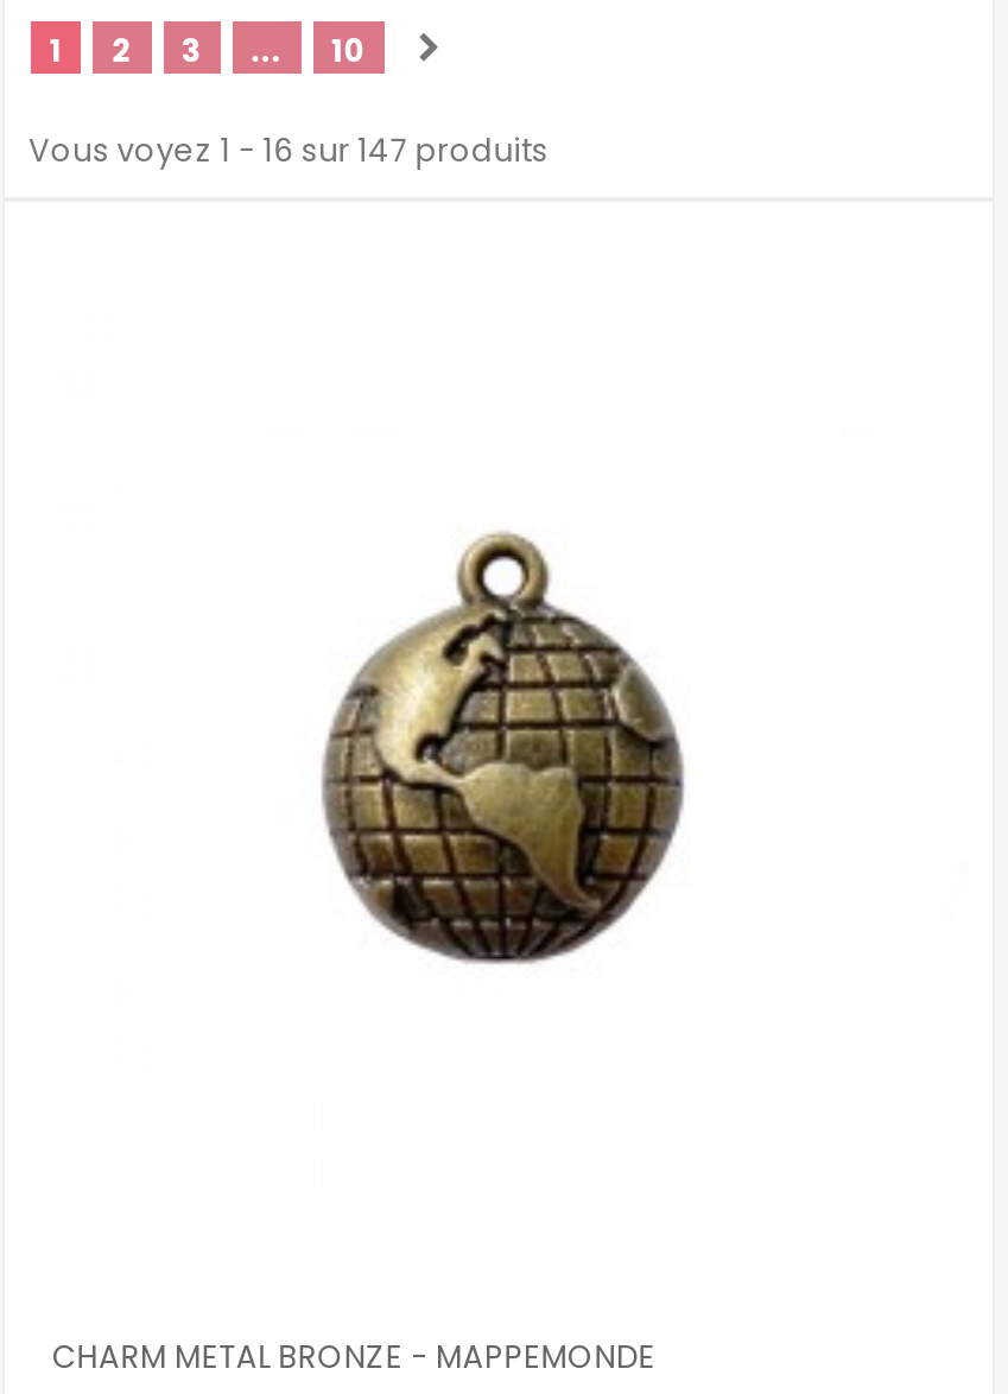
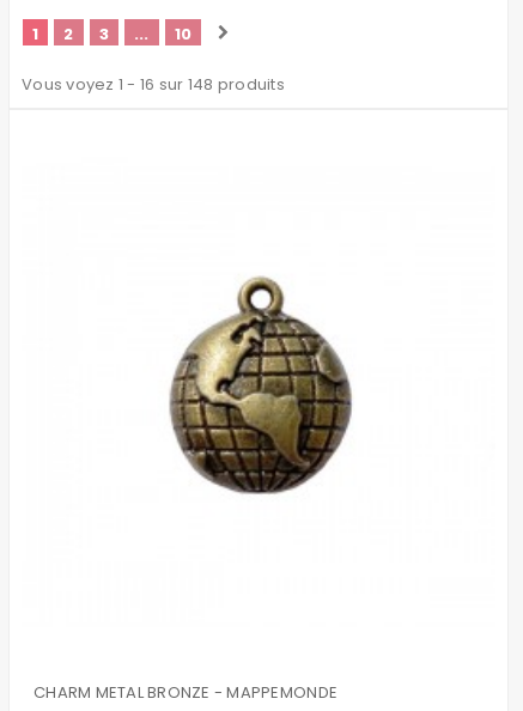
[28,128,548,173] Vous voyez 1 - 16 sur 147 produits -> [22,73,285,96] Vous voyez 1 - 16 sur 148 produits

